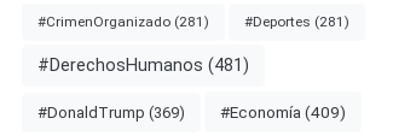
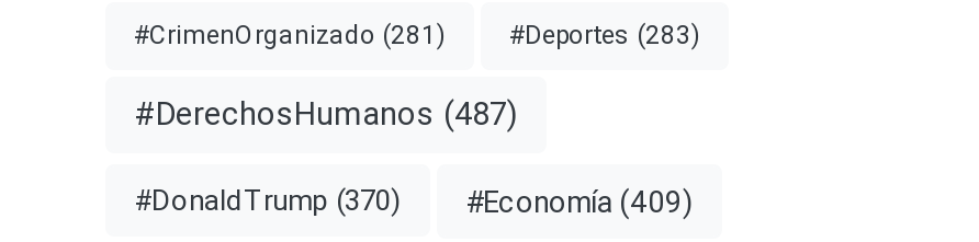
[244,13,349,30] #Deportes (281) -> [509,19,700,50] #Deportes (283)
[37,56,249,75] #DerechosHumanos (481) -> [134,97,518,134] #DerechosHumanos (487)
[37,103,346,122] #DonaldTrump (369) #Economía (409) -> [134,183,694,218] #DonaldTrump (370) #Economía (409)

